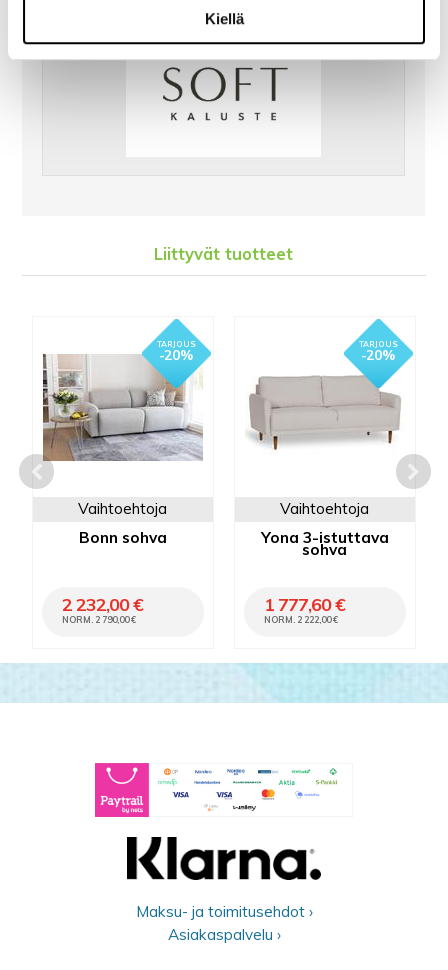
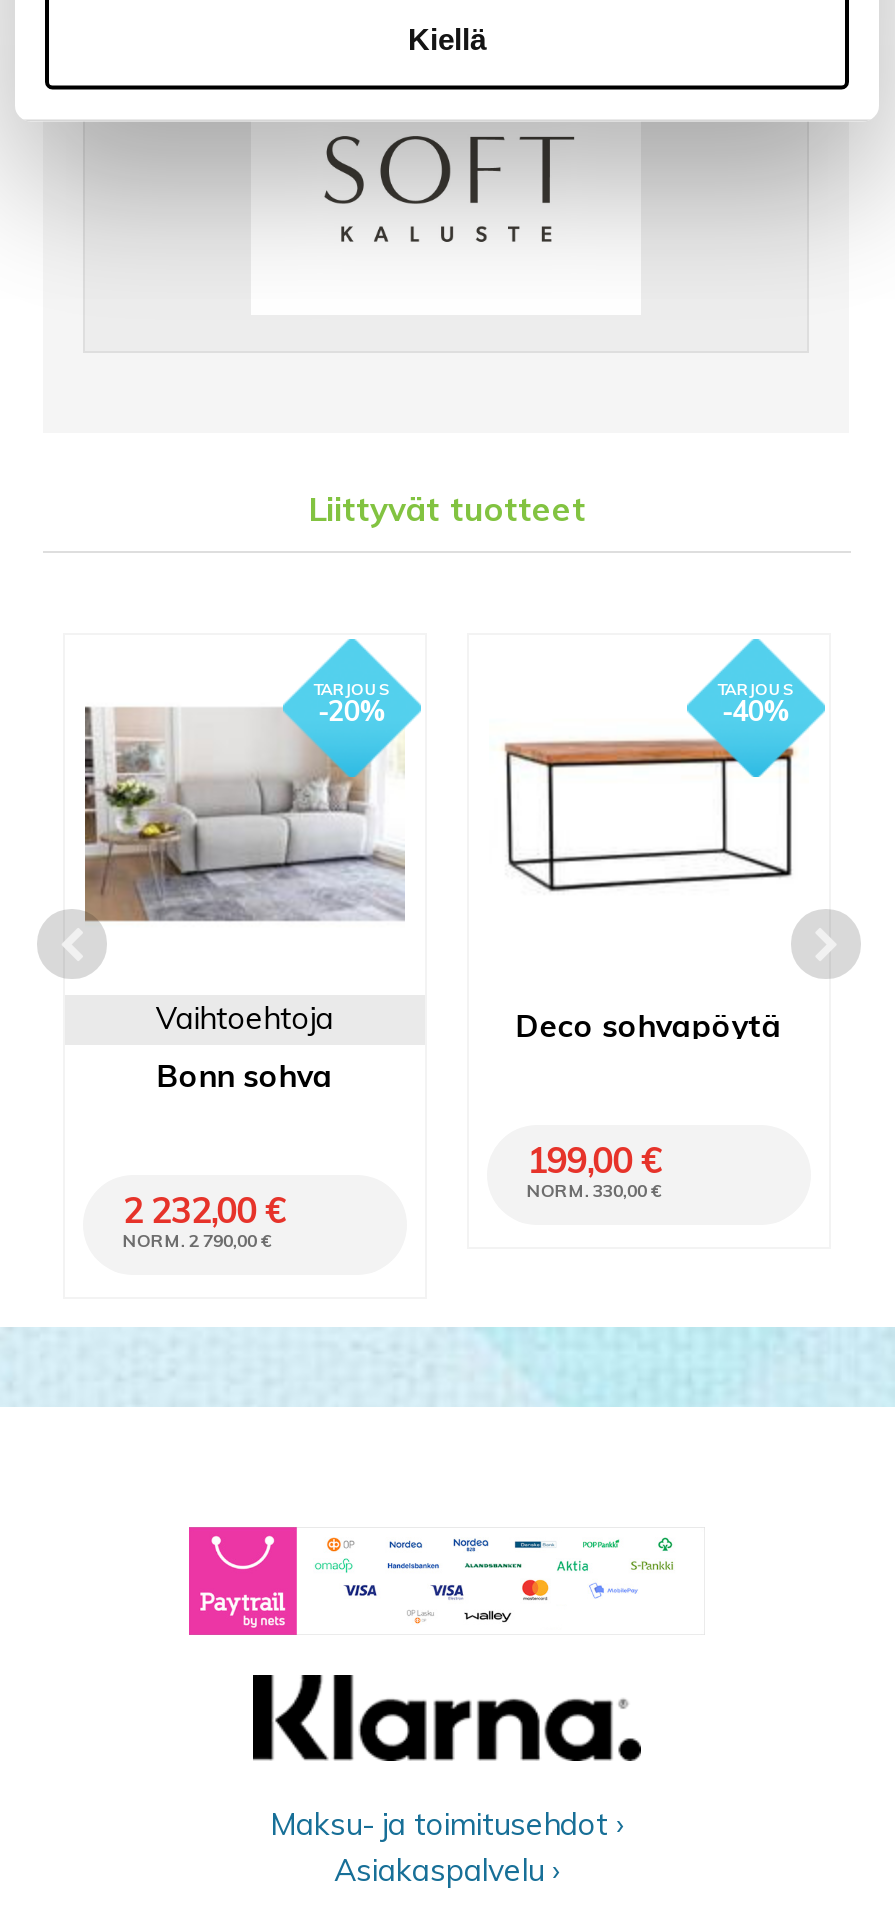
[361,346,395,364] - 20% -> [722,694,790,730] - 40%
[247,370,402,451] [image] -> [497,737,799,901] [image]
[261,499,389,625] Vaihtoehtoja | Yona 3-istuttava | sohva | 1 777,60 € | NORM. 2 222,00 € -> [516,1008,782,1202] Deco sohvapöytä | 199,00 € | NORM. 330,00 €

